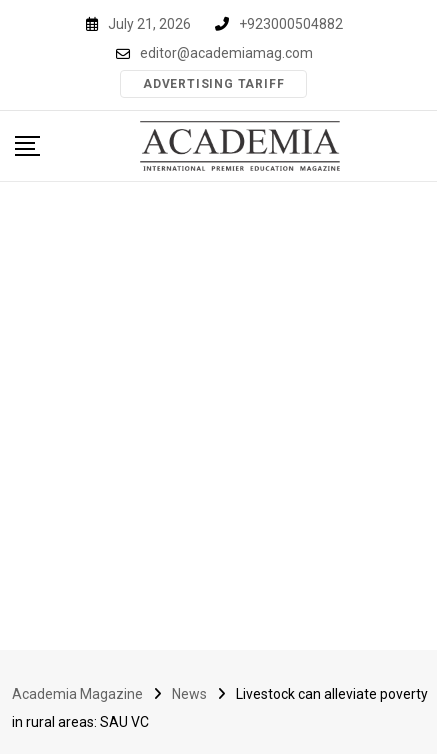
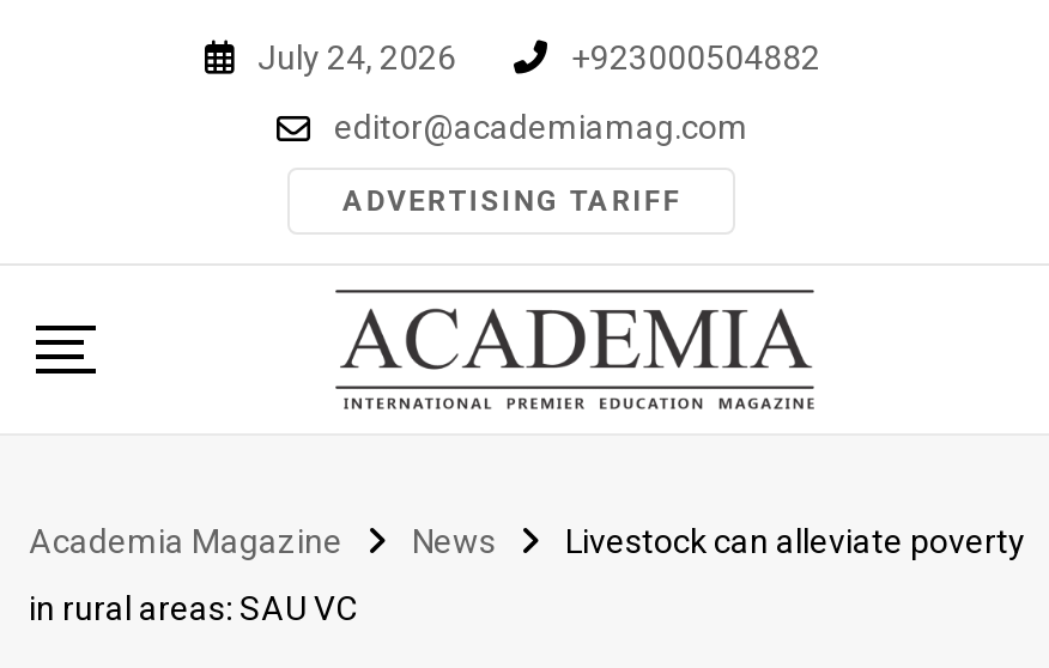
[107,15,190,31] July 21, 2026 -> [257,37,456,75] July 24, 2026

